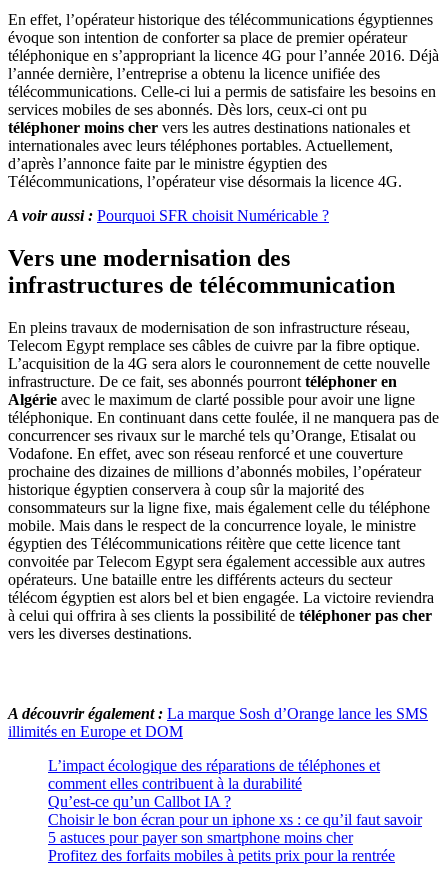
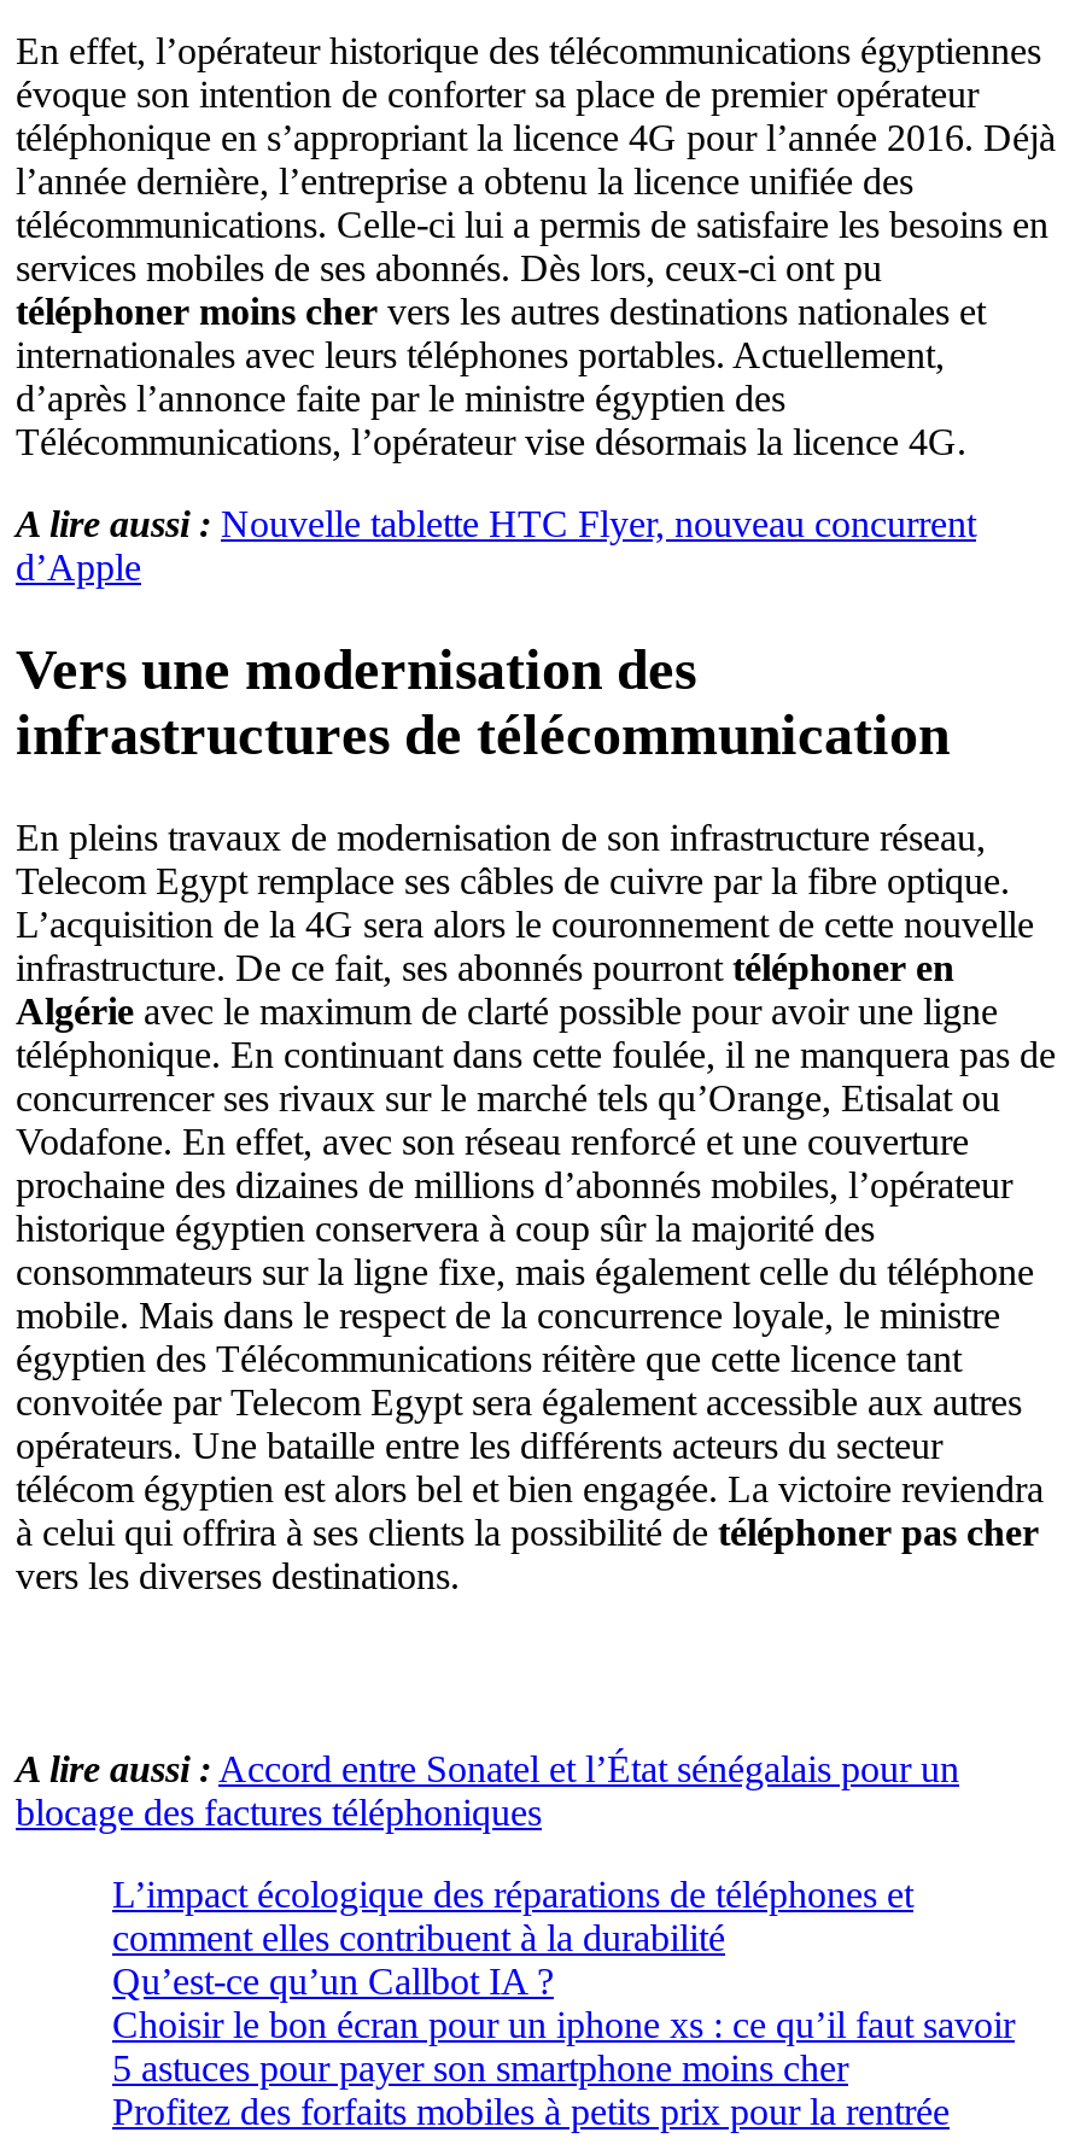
[8,207,329,224] A voir aussi : Pourquoi SFR choisit Numéricable ? -> [16,504,976,588] A lire aussi : Nouvelle tablette HTC Flyer, nouveau concurrent | d’Apple
[8,705,428,740] A découvrir également : La marque Sosh d’Orange lance les SMS | illimités en Europe et DOM -> [16,1748,959,1833] A lire aussi : Accord entre Sonatel et l’État sénégalais pour un | blocage des factures téléphoniques

